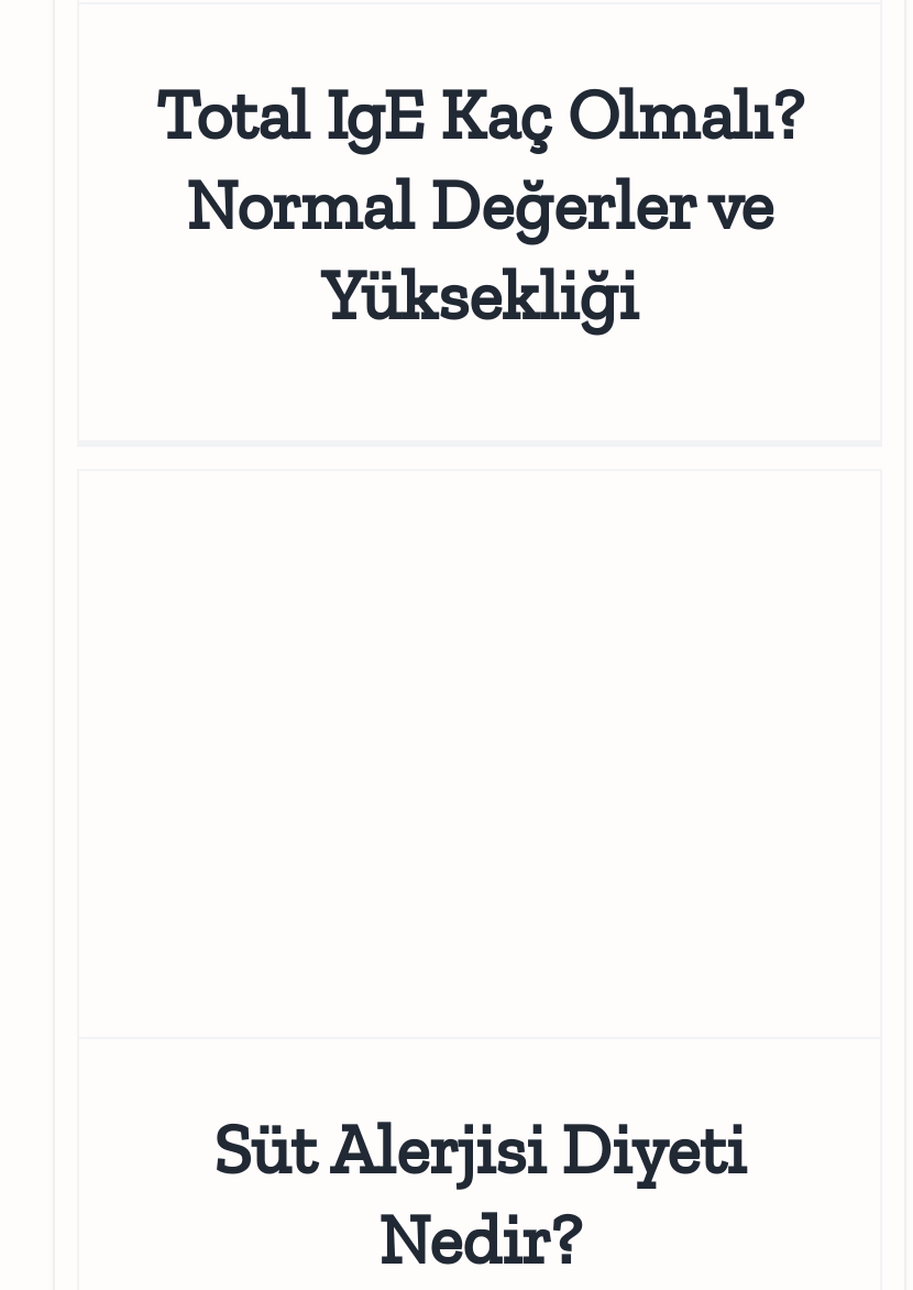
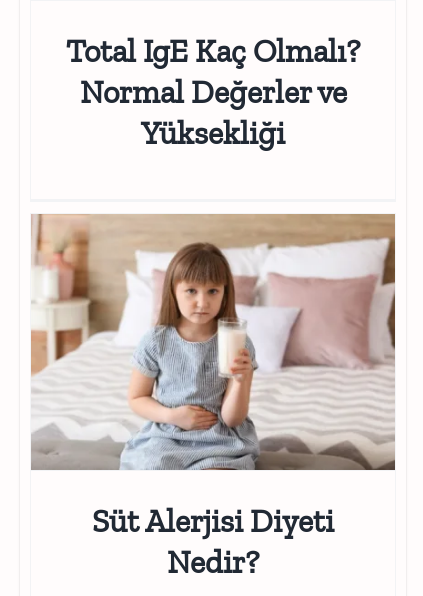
none -> [30,213,396,471] [image]

